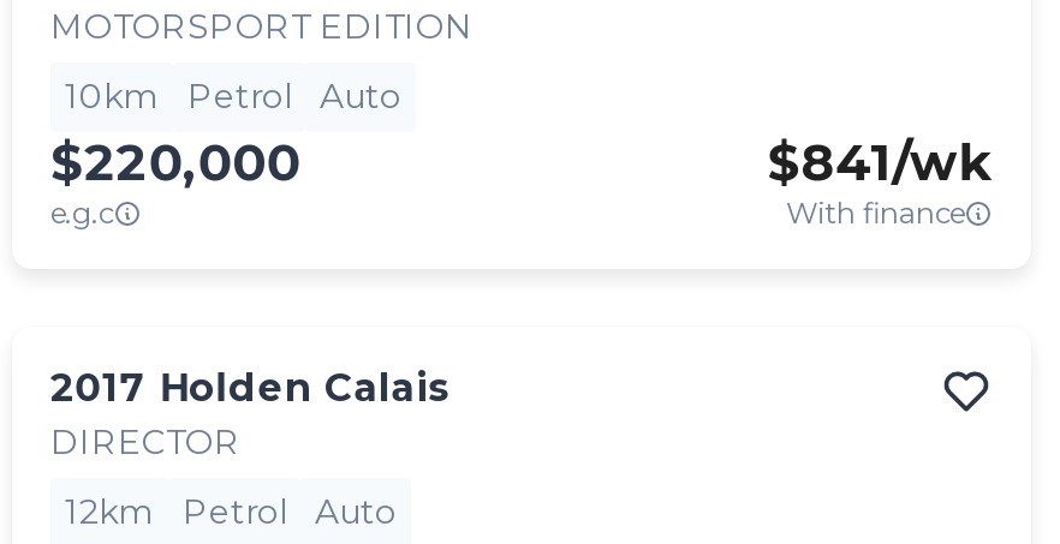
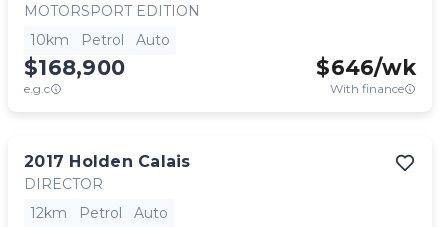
[50,132,300,192] $220,000 -> [24,55,125,80] $168,900
[767,132,993,192] $841/wk -> [316,55,416,80] $646/wk

